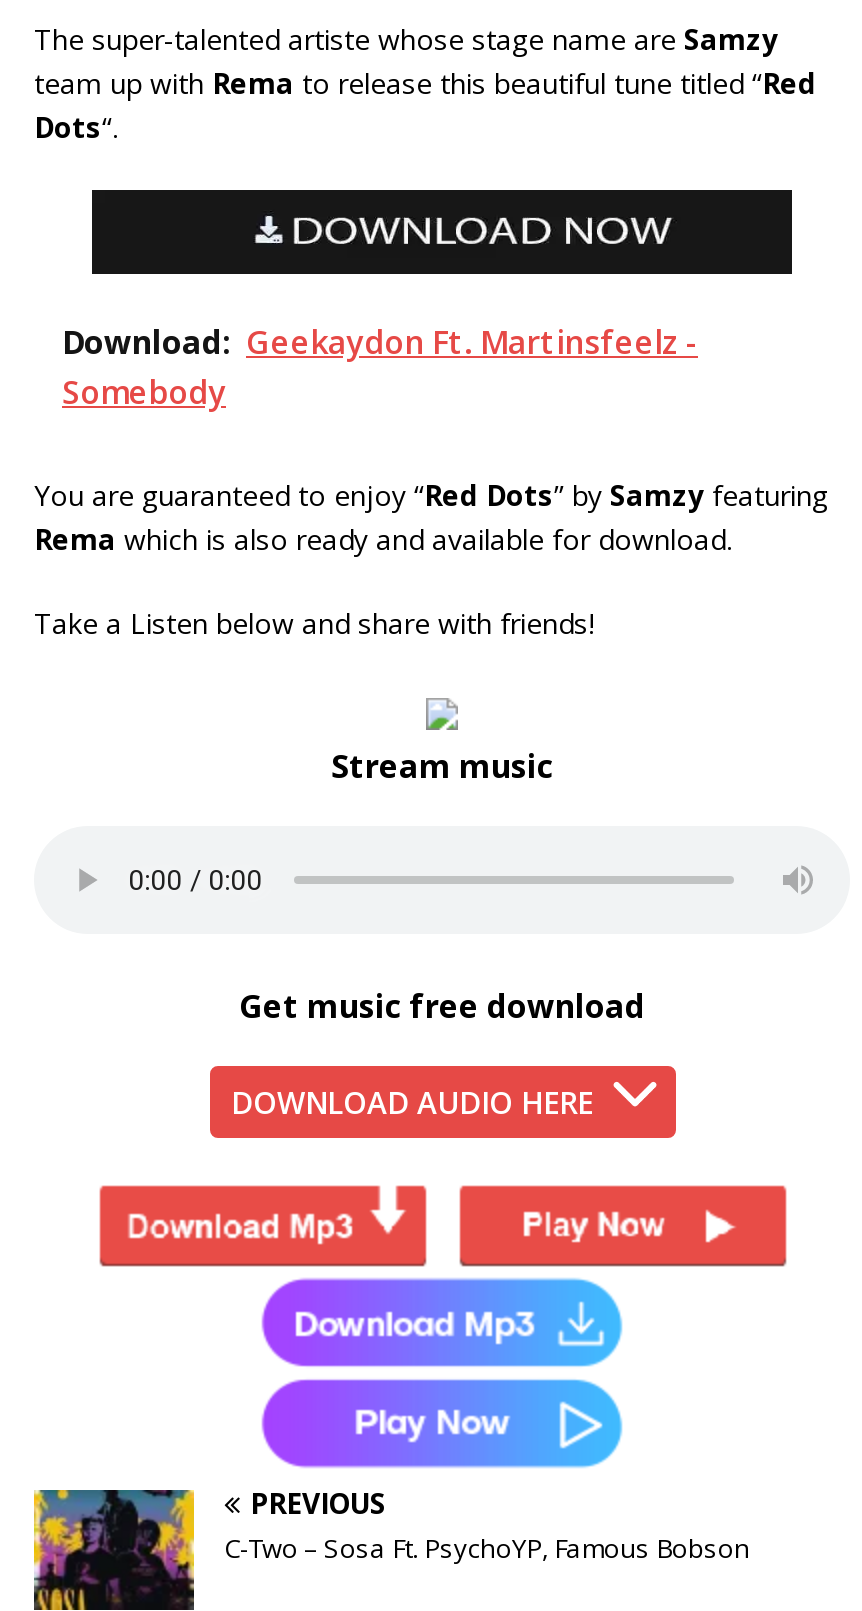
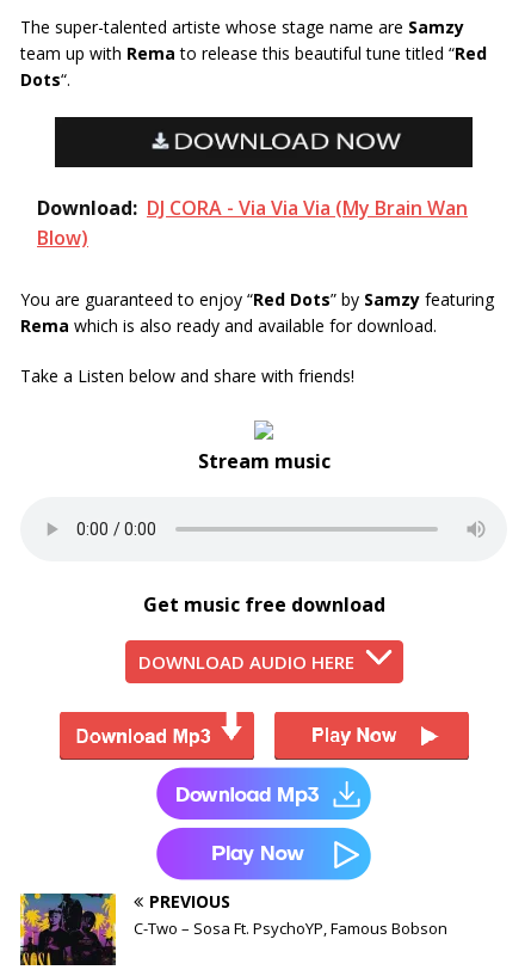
[62,320,698,414] Download: Geekaydon Ft. Martinsfeelz - | Somebody -> [37,195,468,251] Download: DJ CORA - Via Via Via (My Brain Wan | Blow)

